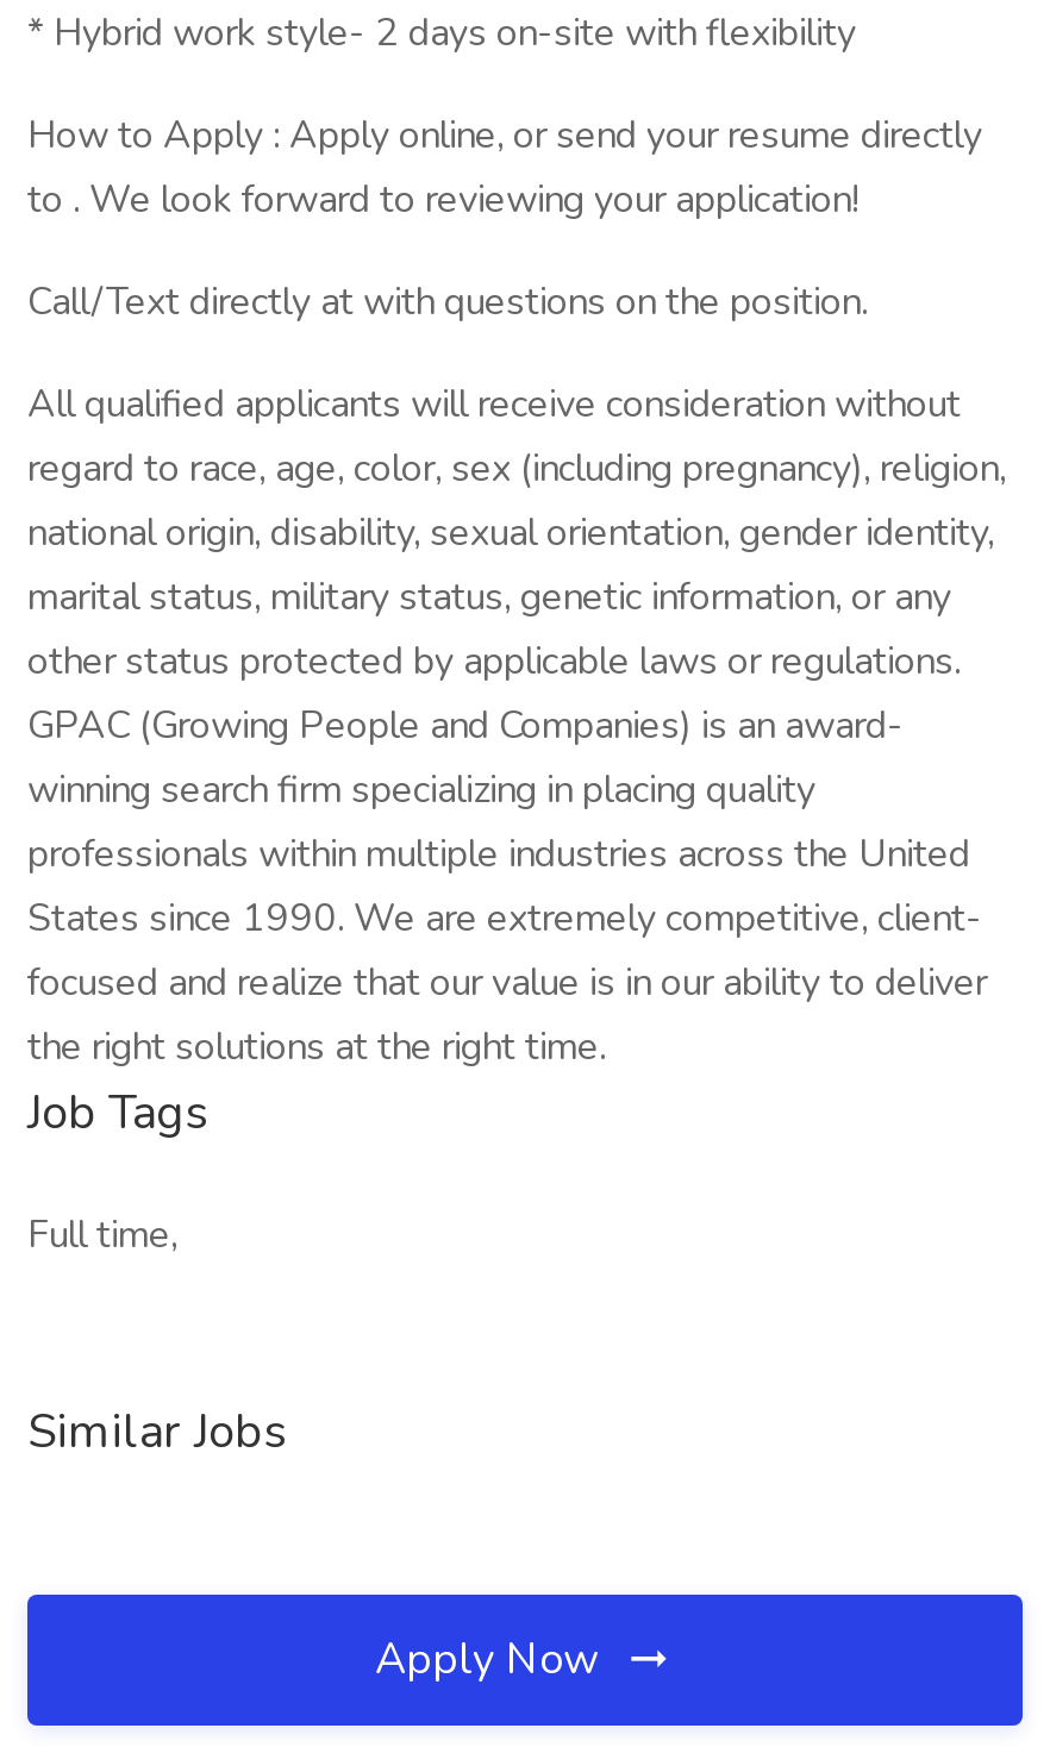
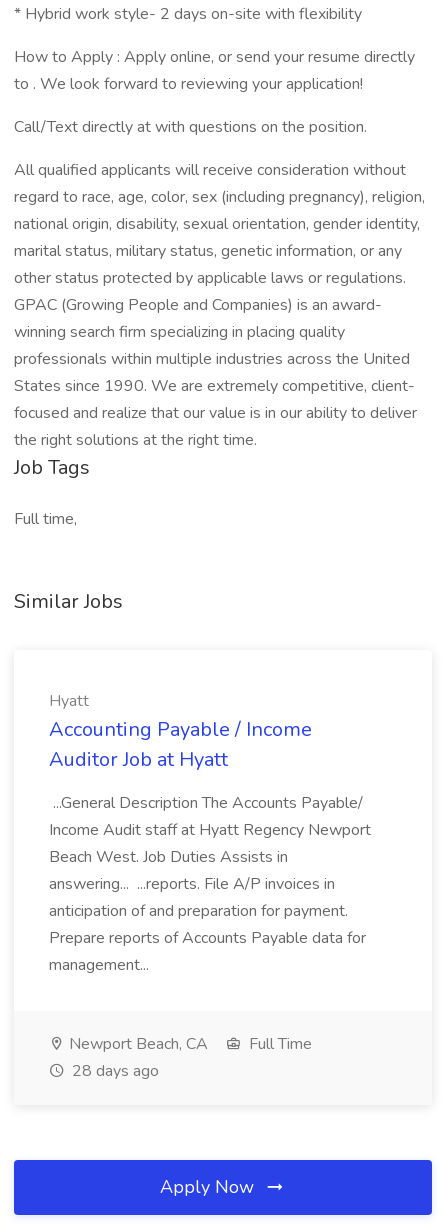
none -> [49,690,371,976] Hyatt | Accounting Payable / Income | Auditor Job at Hyatt | ...General Description The Accounts Payable/ | Income Audit staff at Hyatt Regency Newport | Beach West. Job Duties Assists in | answering... ...reports. File A/P invoices in | anticipation of and preparation for payment. | Prepare reports of Accounts Payable data for | management...
none -> [65,1033,312,1082] Newport Beach, CA | Full Time | 28 days ago

